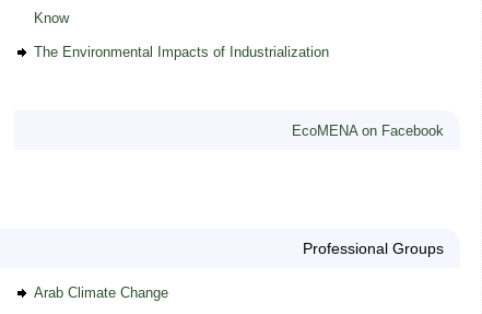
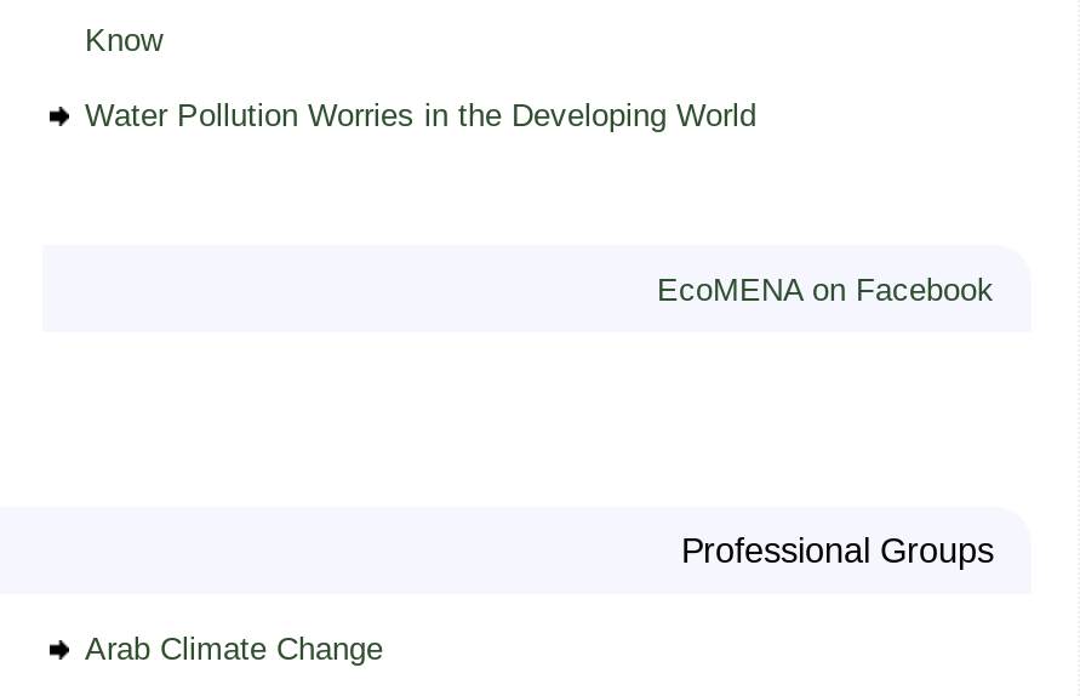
[33,43,328,60] The Environmental Impacts of Industrialization -> [85,96,756,132] Water Pollution Worries in the Developing World

